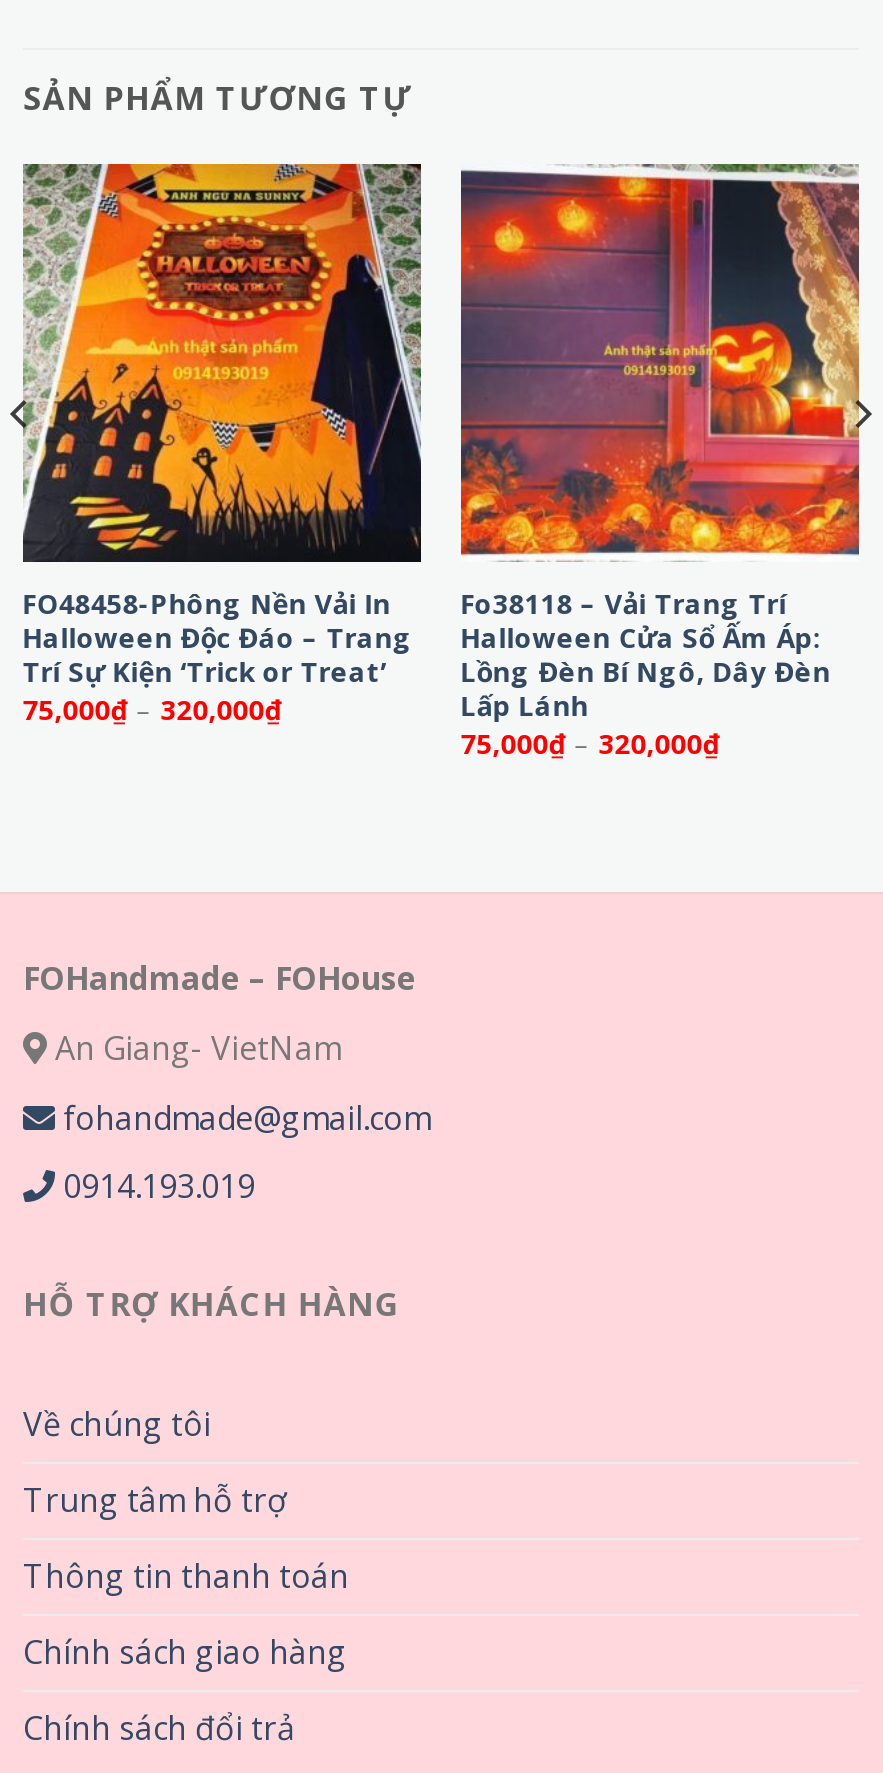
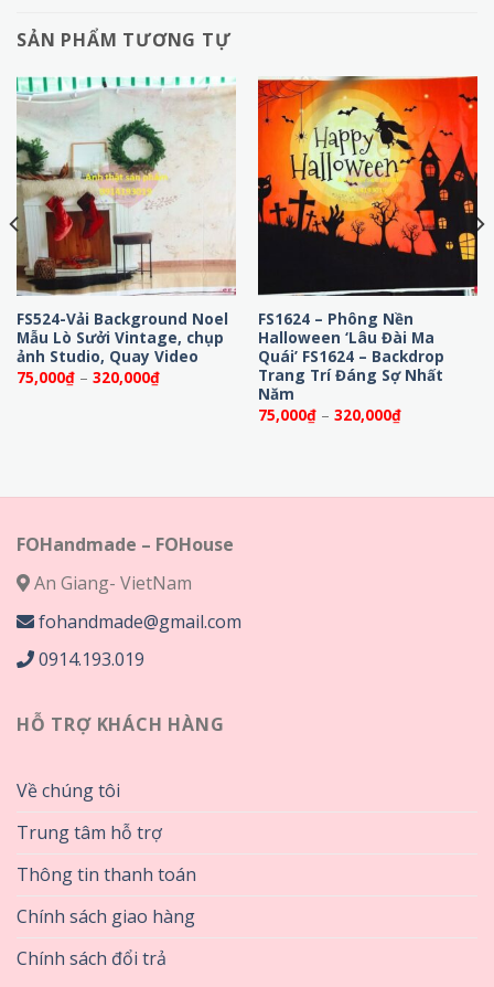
[9,162,423,691] [image] | FO48458-Phông Nền Vải In | Halloween Độc Đáo – Trang | Trí Sự Kiện ‘Trick or Treat’ -> [9,76,236,367] [image] | FS524-Vải Background Noel | Mẫu Lò Sưởi Vintage, chụp | ảnh Studio, Quay Video
[459,162,873,725] [image] | Fo38118 – Vải Trang Trí | Halloween Cửa Sổ Ấm Áp: | Lồng Đèn Bí Ngô, Dây Đèn | Lấp Lánh -> [257,75,485,405] [image] | FS1624 – Phông Nền | Halloween ‘Lâu Đài Ma | Quái’ FS1624 – Backdrop | Trang Trí Đáng Sợ Nhất | Năm

